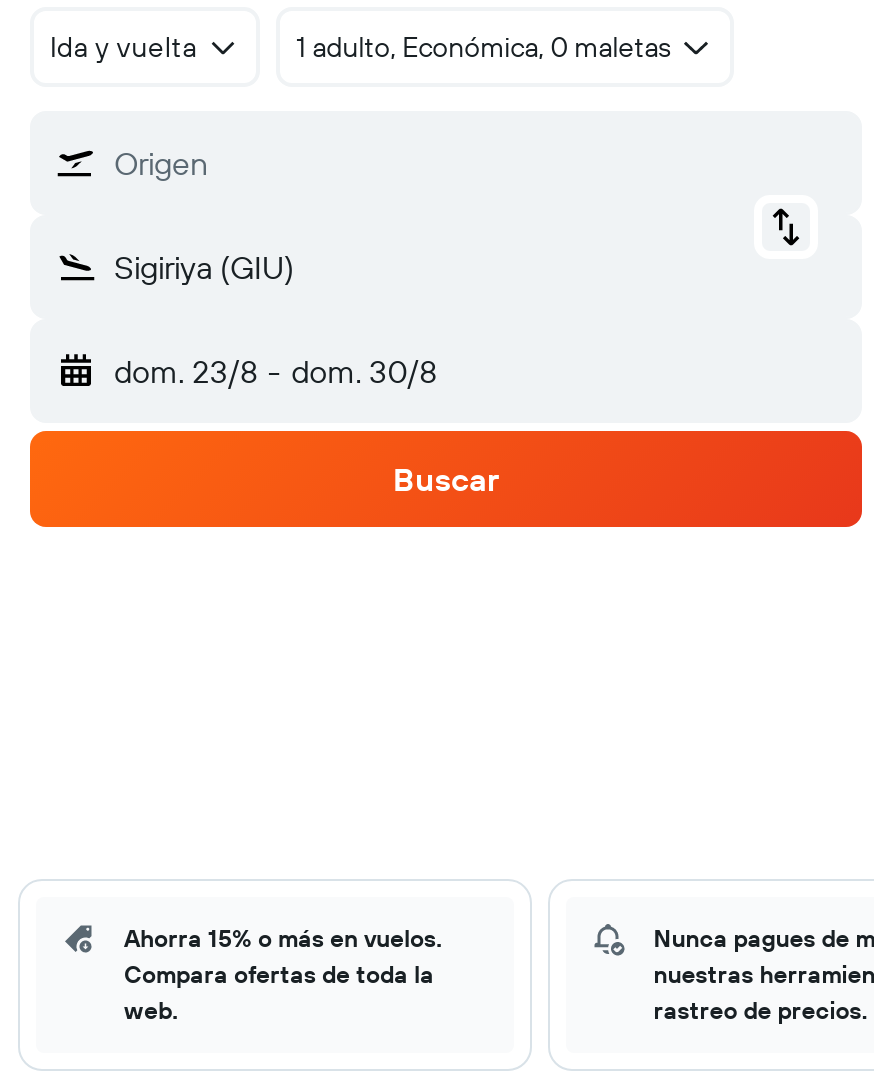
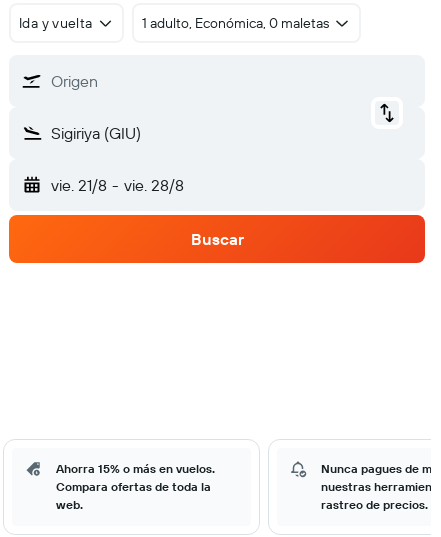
[114,351,437,391] dom. 23/8 - dom. 30/8 -> [51,175,184,195] vie. 21/8 - vie. 28/8

